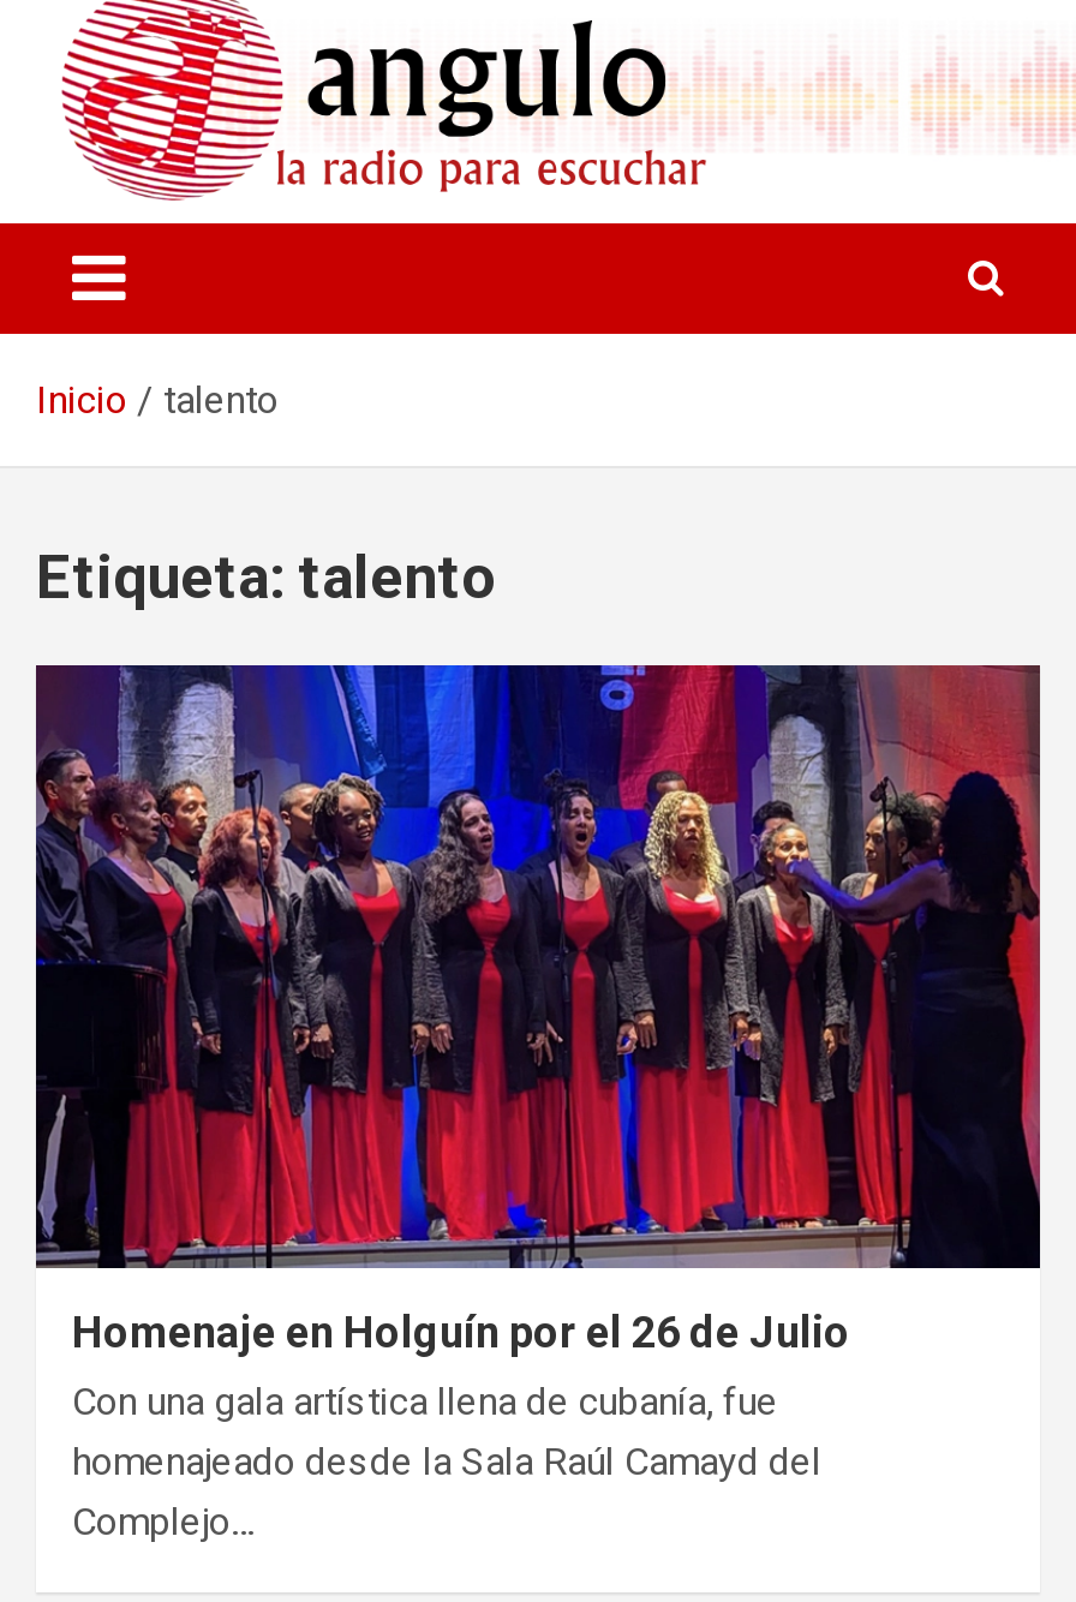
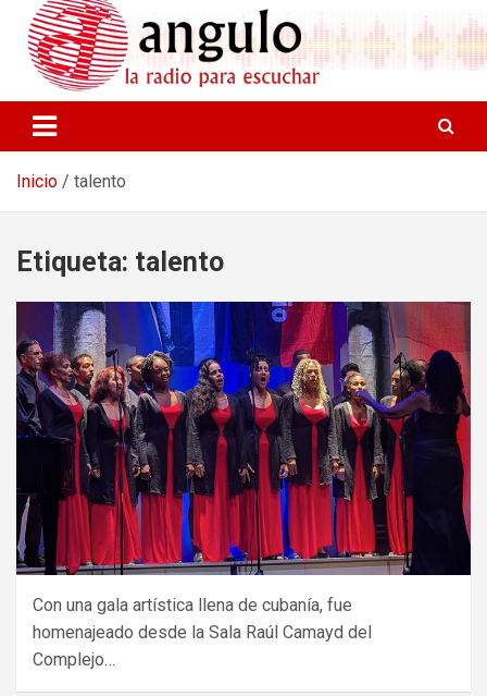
[72,1306,850,1357] Homenaje en Holguín por el 26 de Julio -> none

